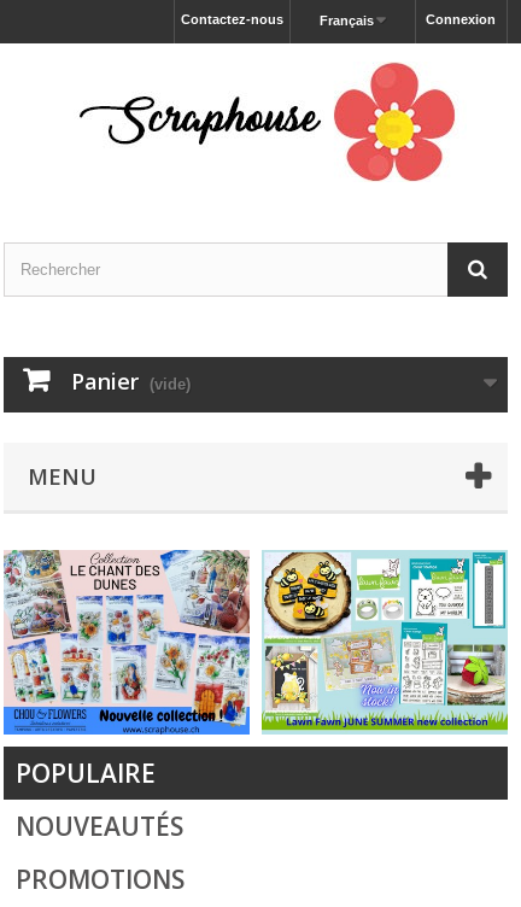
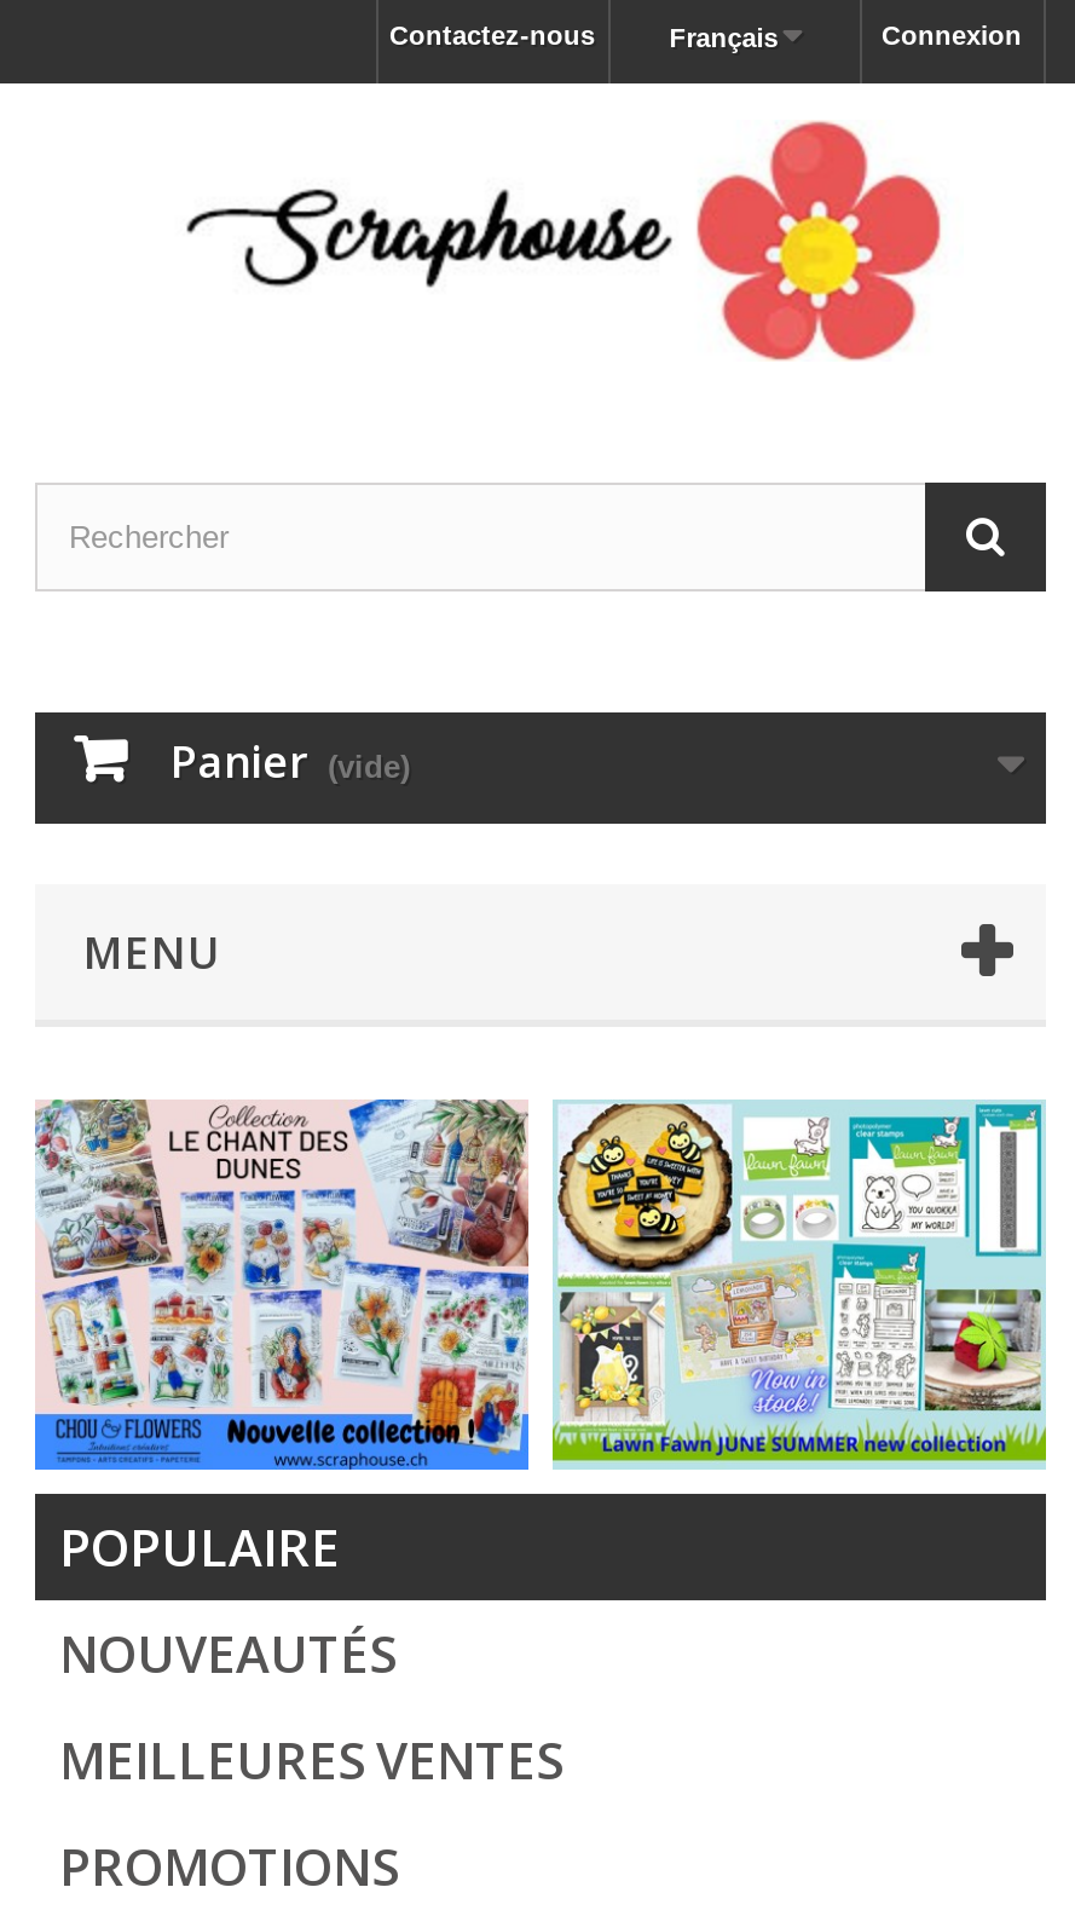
none -> [59,1726,562,1794] MEILLEURES VENTES

